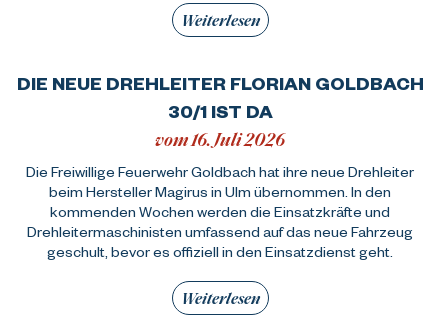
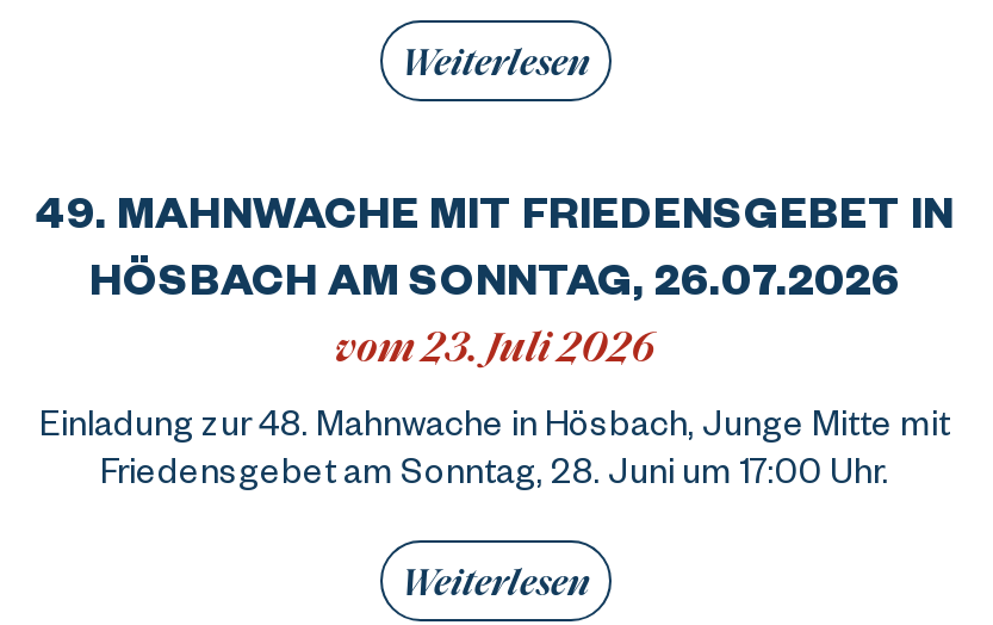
[16,71,423,151] DIE NEUE DREHLEITER FLORIAN GOLDBACH | 30/1 IST DA | vom 16. Juli 2026 -> [36,182,954,373] 49. MAHNWACHE MIT FRIEDENSGEBET IN | HÖSBACH AM SONNTAG, 26.07.2026 | vom 23. Juli 2026
[26,162,414,260] Die Freiwillige Feuerwehr Goldbach hat ihre neue Drehleiter | beim Hersteller Magirus in Ulm übernommen. In den | kommenden Wochen werden die Einsatzkräfte und | Drehleitermaschinisten umfassend auf das neue Fahrzeug | geschult, bevor es offiziell in den Einsatzdienst geht. -> [39,400,950,490] Einladung zur 48. Mahnwache in Hösbach, Junge Mitte mit | Friedensgebet am Sonntag, 28. Juni um 17:00 Uhr.

